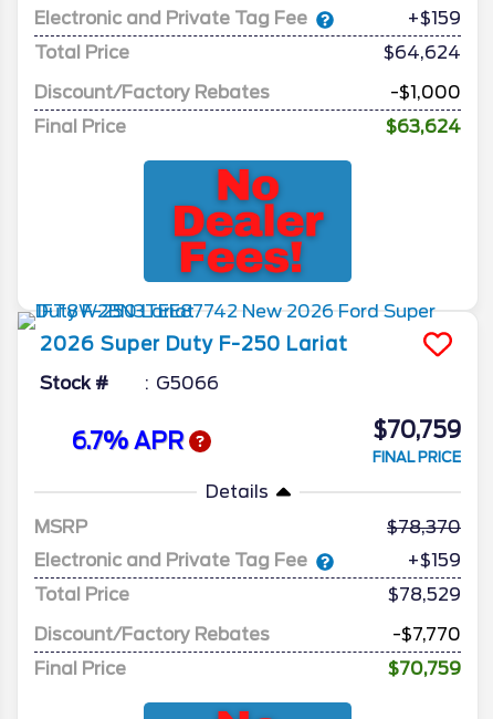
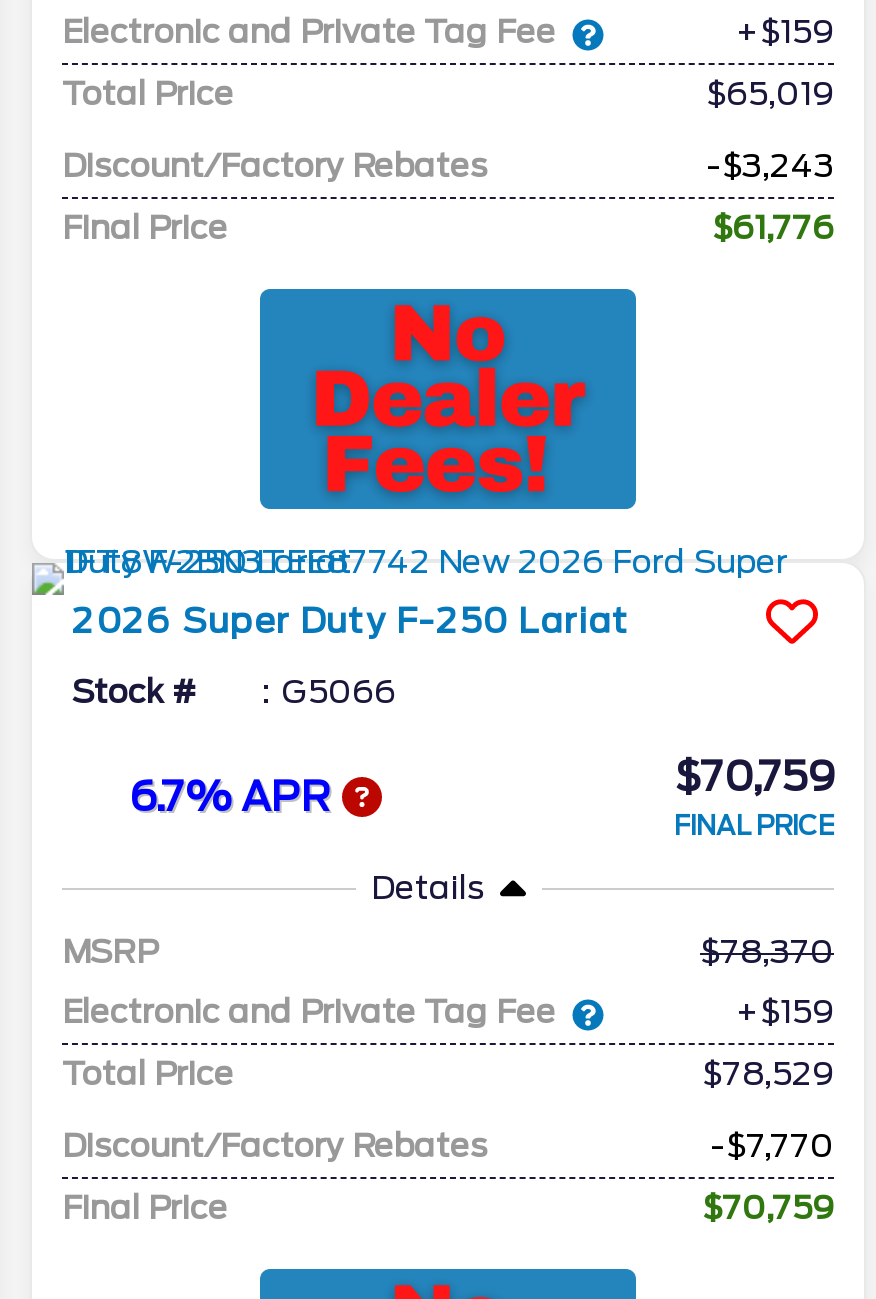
[384,42,461,63] $64,624 -> [706,76,834,114] $65,019
[390,82,461,103] -$1,000 -> [706,148,834,186] -$3,243
[386,116,461,137] $63,624 -> [712,210,834,248] $61,776

